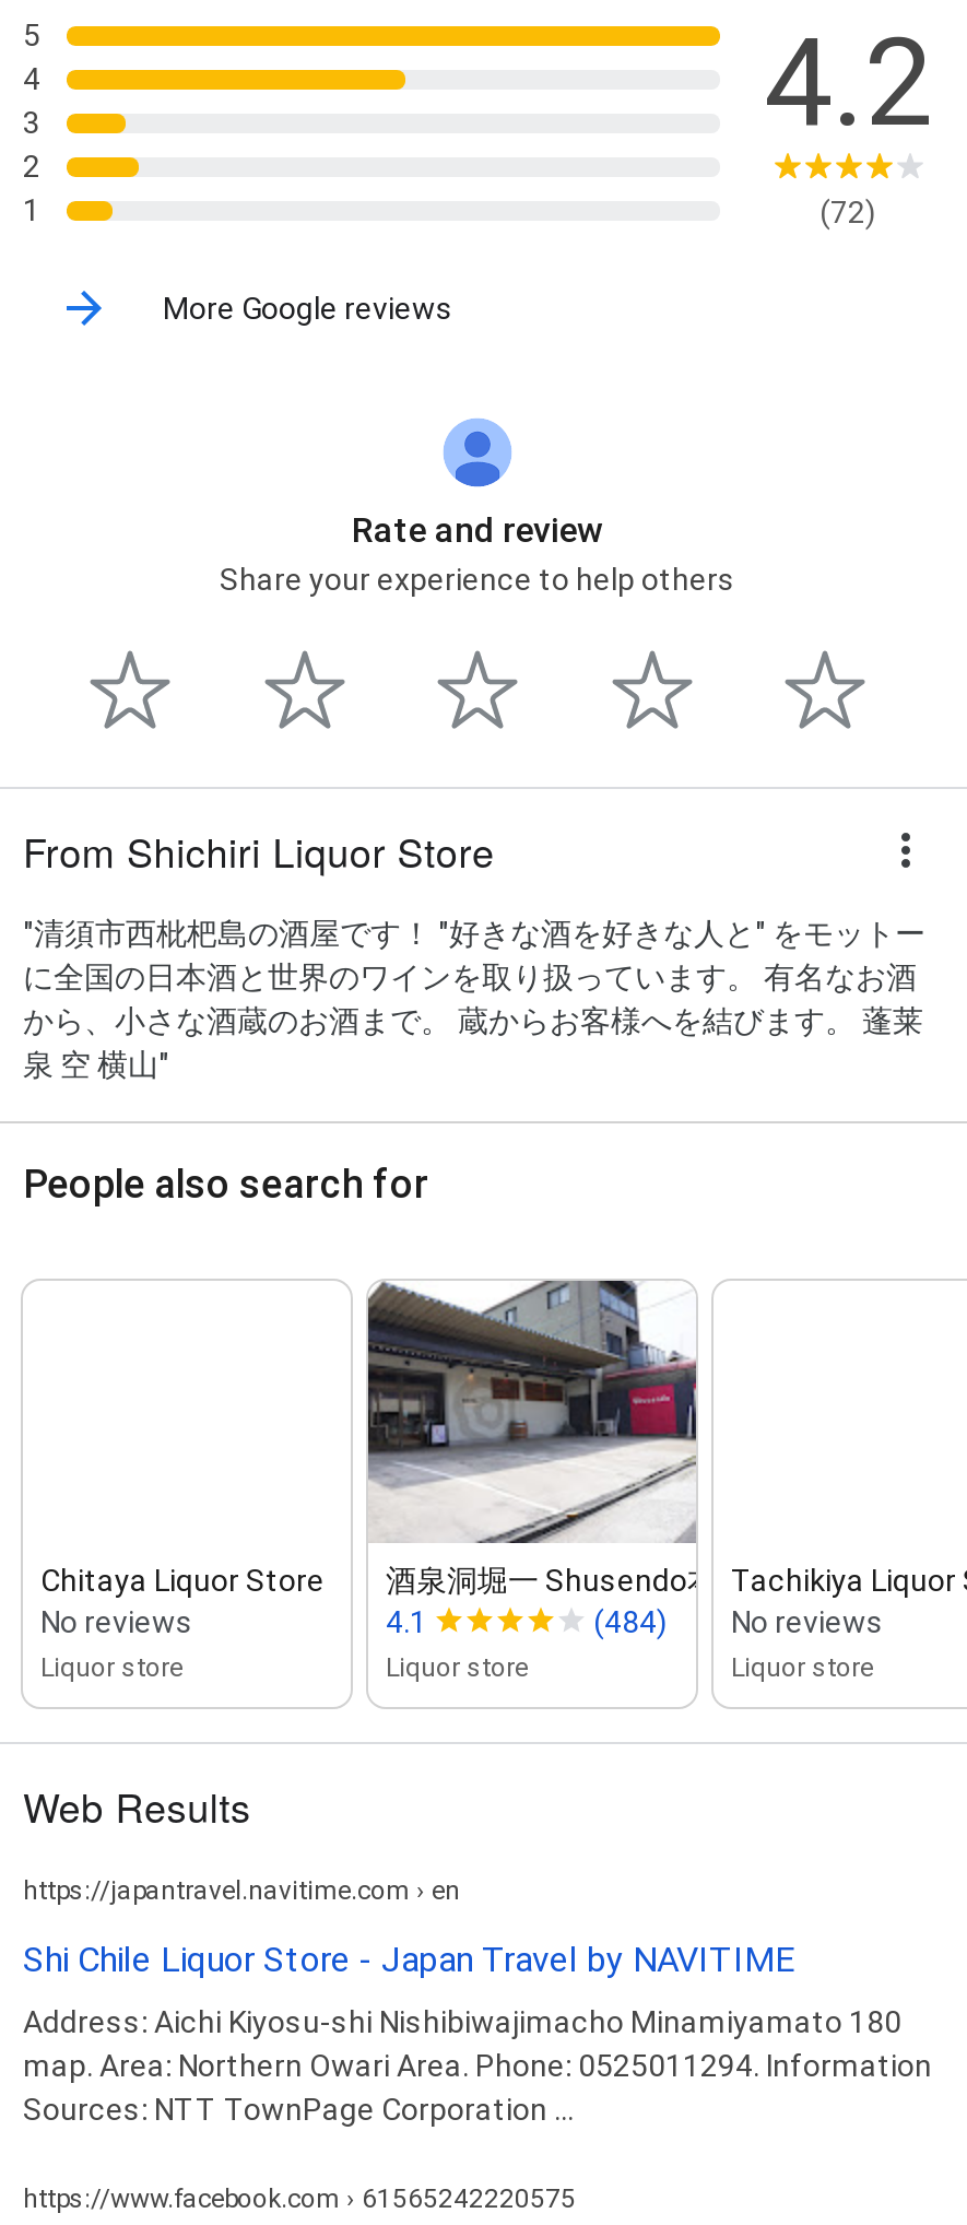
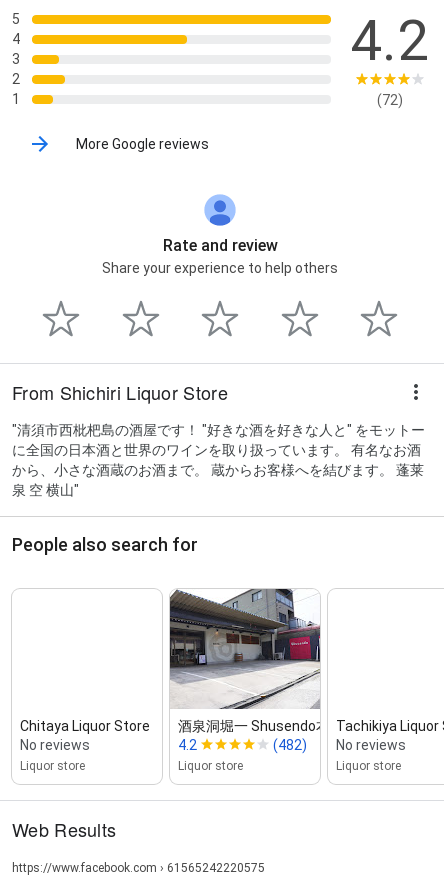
[386,1604,427,1639] 4.1 -> [178,737,197,753] 4.2
[593,1604,884,1639] (484) No reviews -> [273,737,406,753] (482) No reviews
[23,1875,932,2126] https://japantravel.navitime.com › en | Shi Chile Liquor Store - Japan Travel by NAVITIME | Address: Aichi Kiyosu-shi Nishibiwajimacho Minamiyamato 180 | map. Area: Northern Owari Area. Phone: 0525011294. Information | Sources: NTT TownPage Corporation ... -> none

